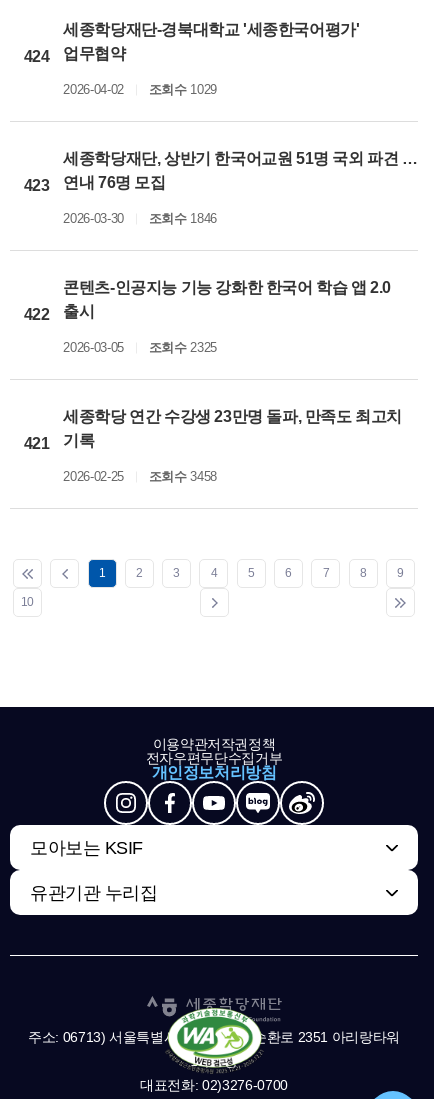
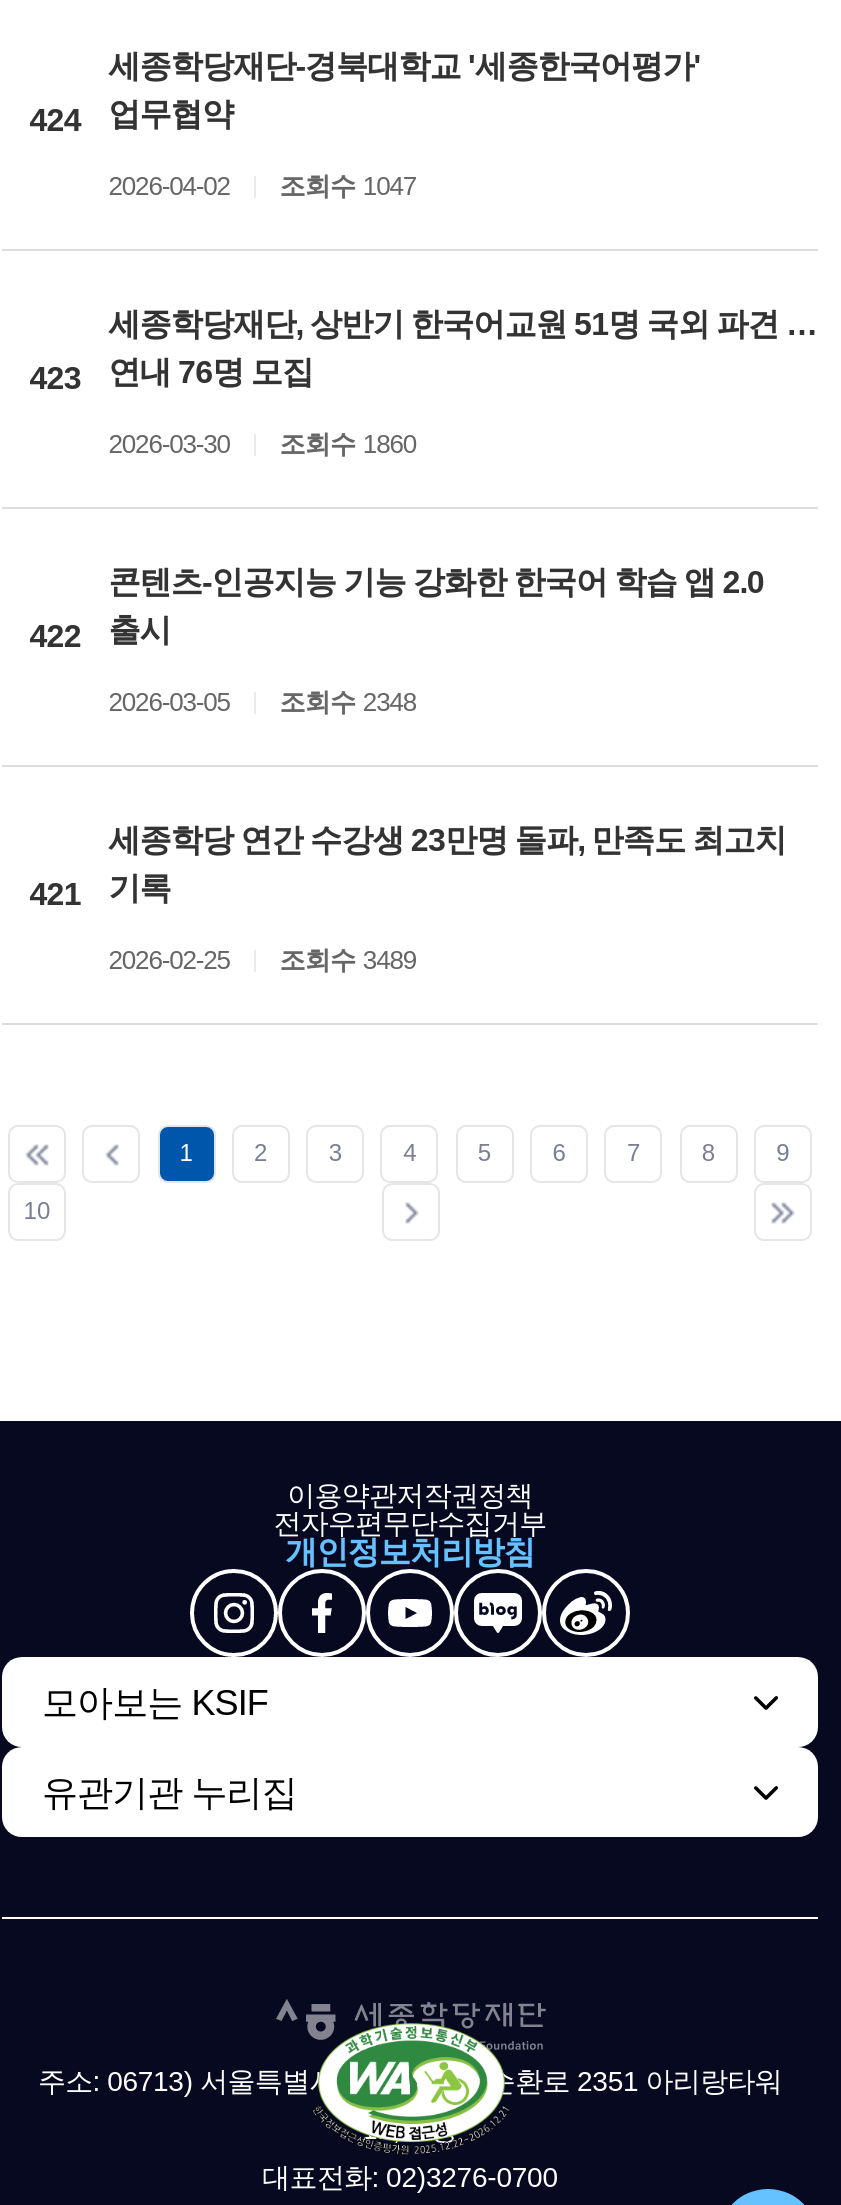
[63,82,217,97] 2026-04-02 조회수 1029 -> [108,171,416,201] 2026-04-02 조회수 1047
[63,211,217,226] 2026-03-30 조회수 1846 -> [108,429,416,459] 2026-03-30 조회수 1860
[63,340,217,355] 2026-03-05 조회수 2325 -> [108,687,416,717] 2026-03-05 조회수 2348
[63,469,217,484] 2026-02-25 조회수 3458 -> [108,945,416,975] 2026-02-25 조회수 3489

